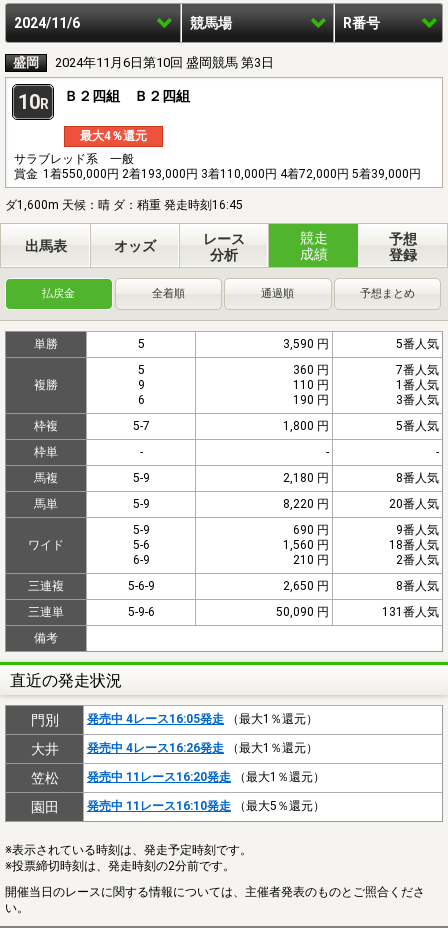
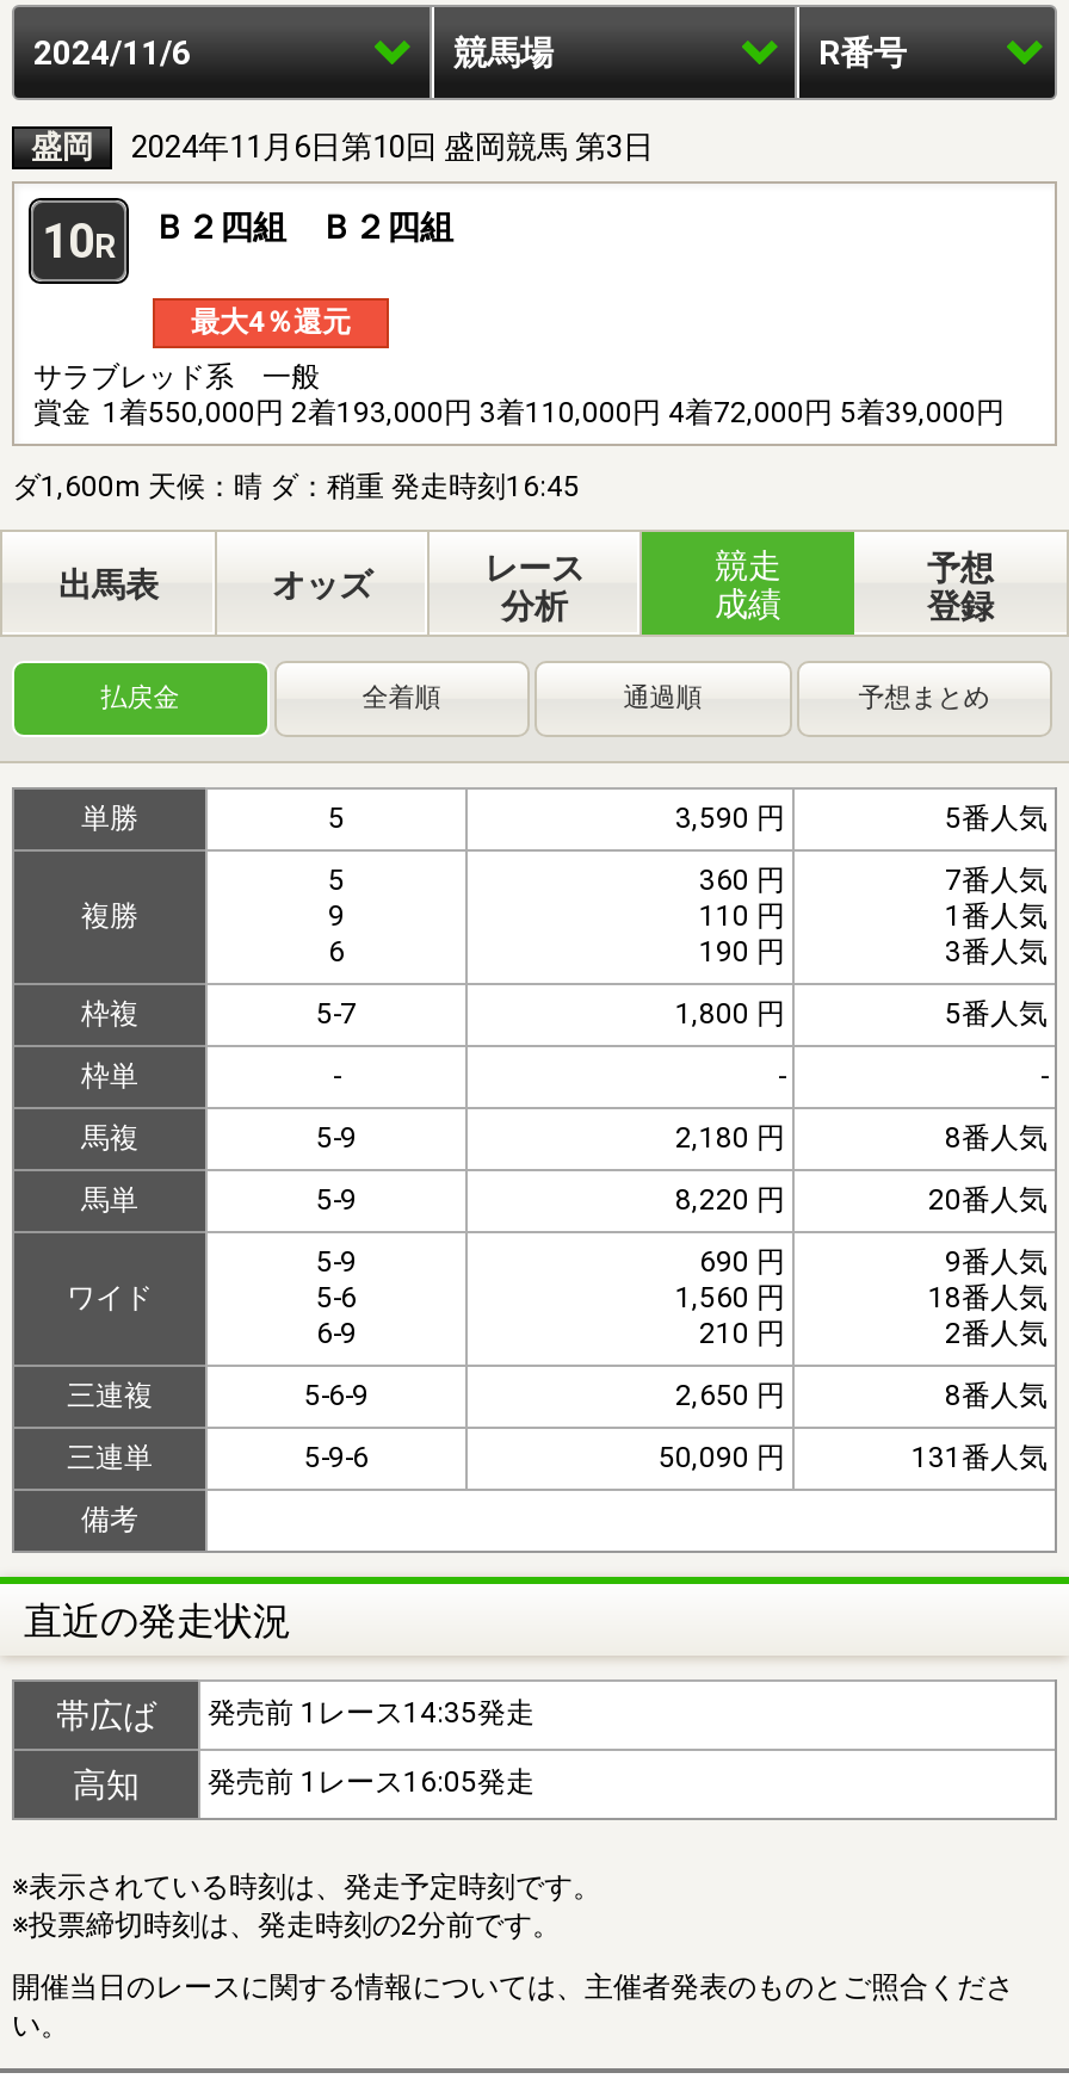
[30,712,325,815] 門別 | 発売中 4レース16:05発走（最大1％還元） | 大井 | 発売中 4レース16:26発走（最大1％還元） | 笠松 | 発売中 11レース16:20発走（最大1％還元） | 園田 | 発売中 11レース16:10発走（最大5％還元） -> [56,1696,534,1803] 帯広ば | 発売前 1レース14:35発走 | 高知 | 発売前 1レース16:05発走

